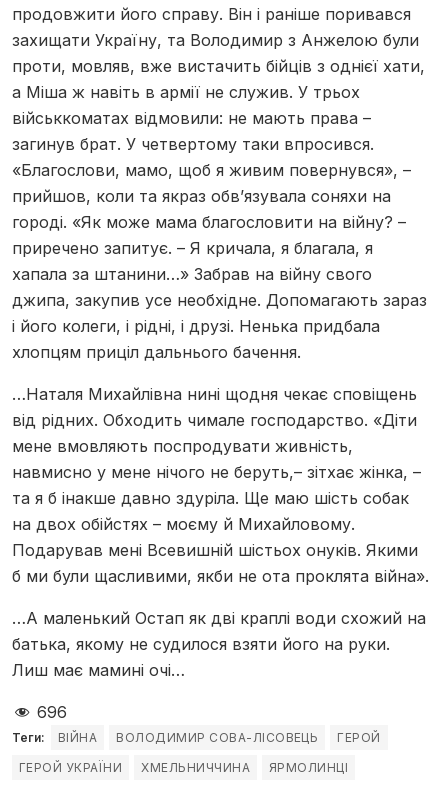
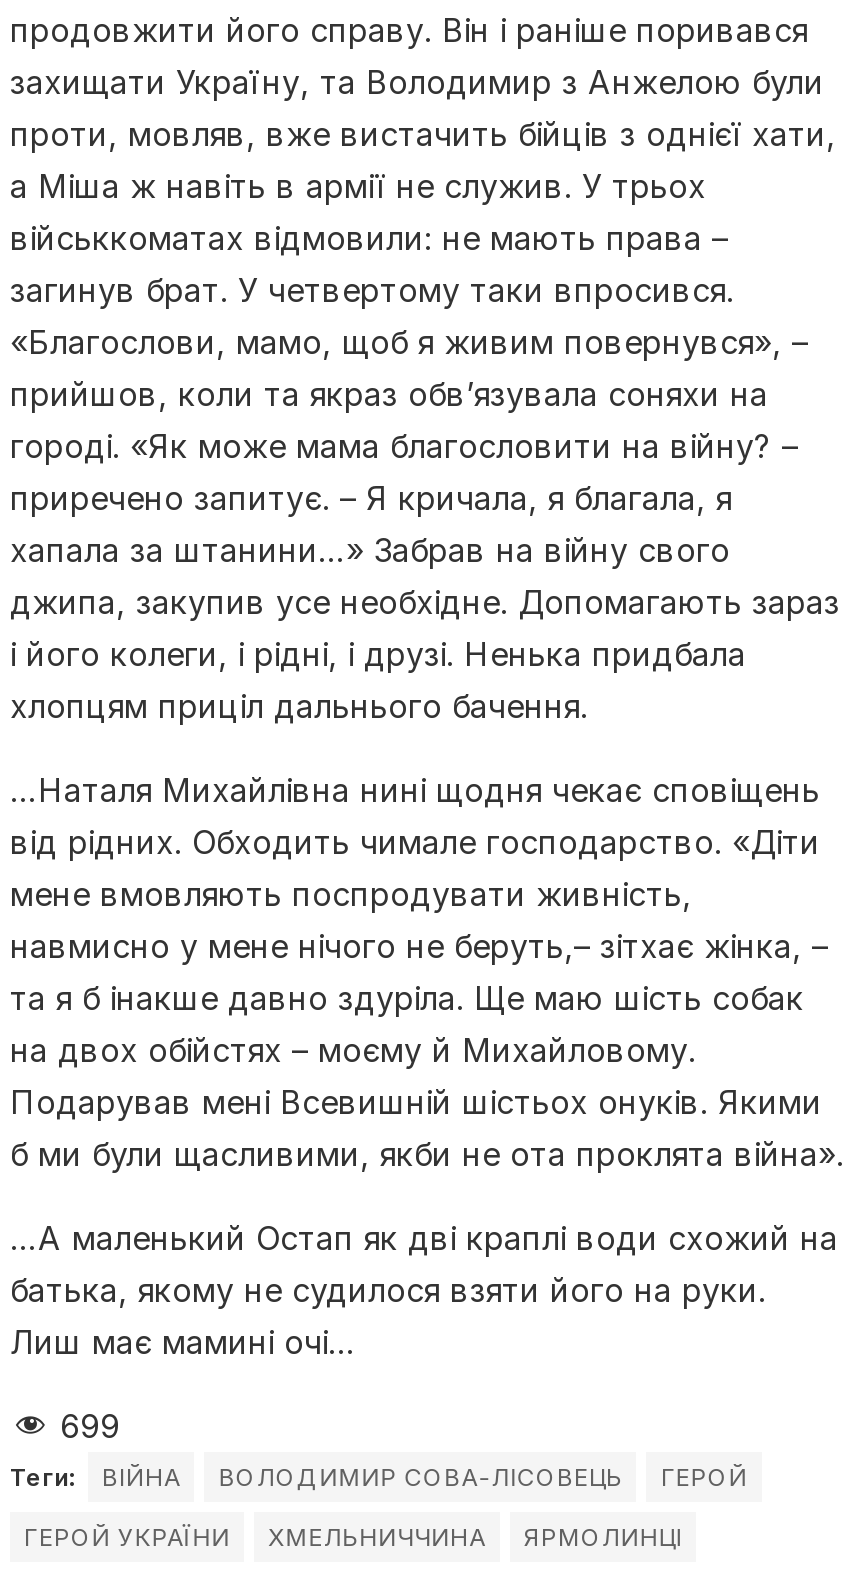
[37,702,67,722] 696 -> [60,1405,120,1445] 699

